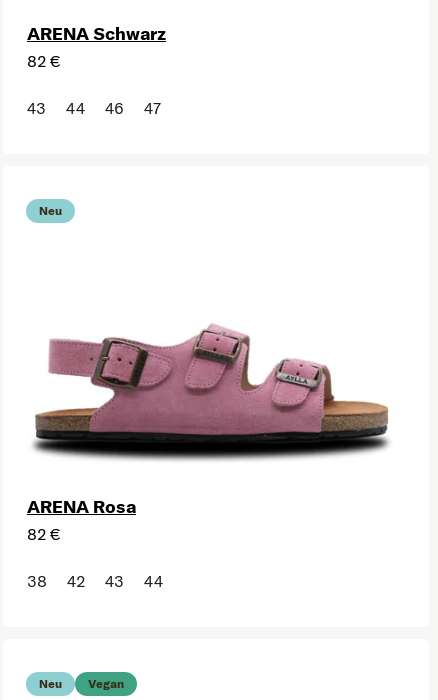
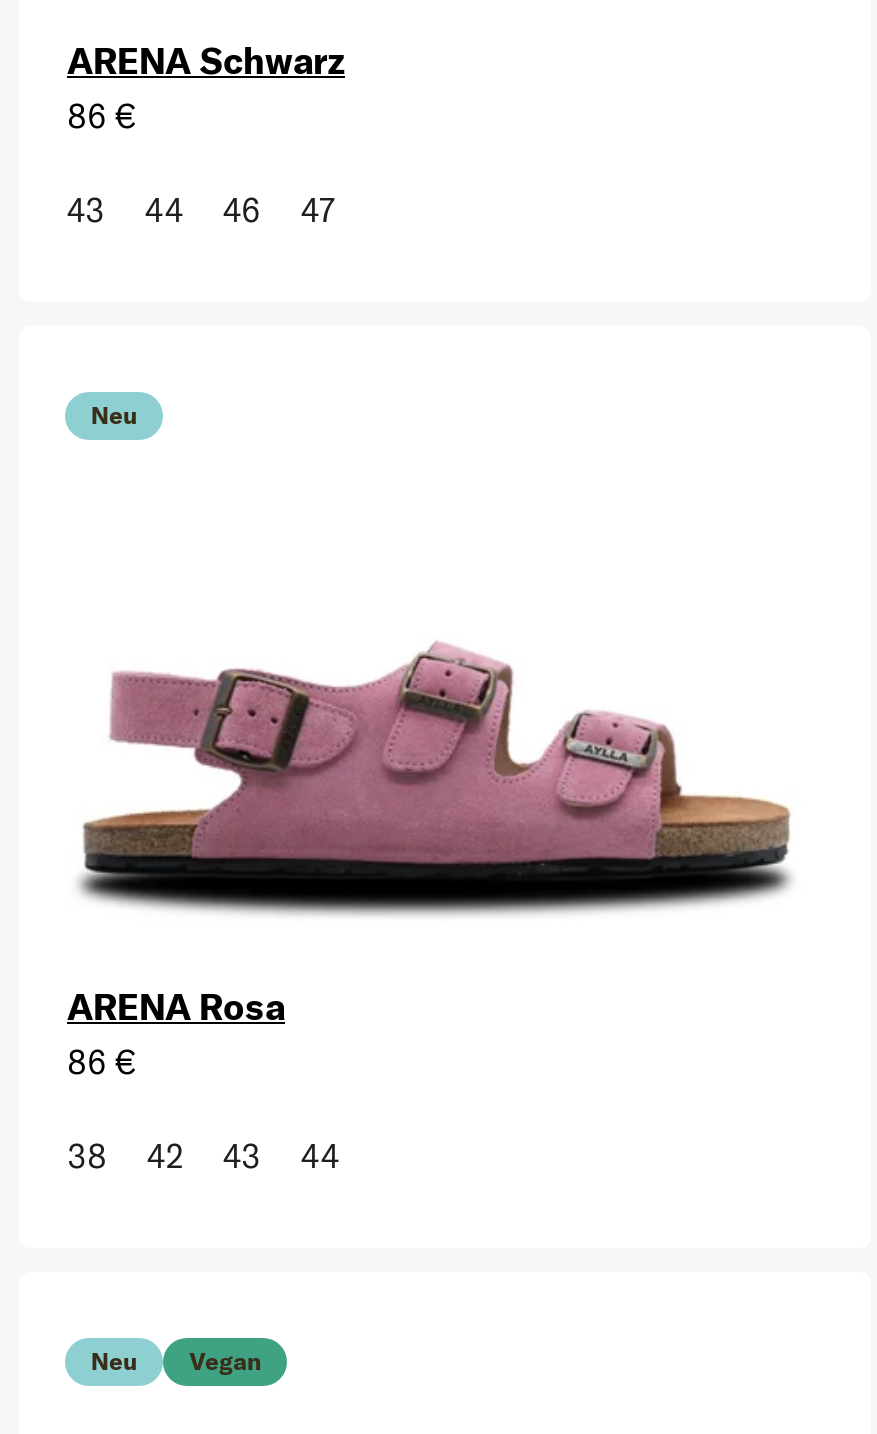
[27,51,61,71] 82 € -> [67,96,137,136] 86 €
[27,524,61,544] 82 € -> [67,1042,137,1082] 86 €

